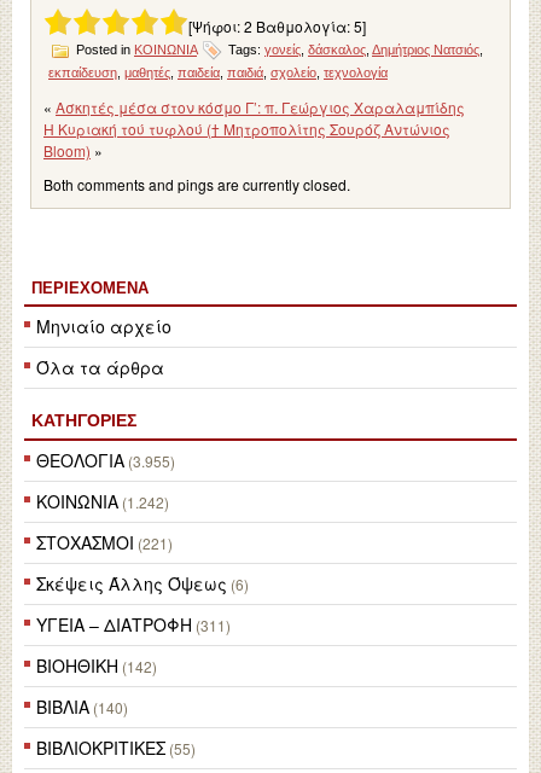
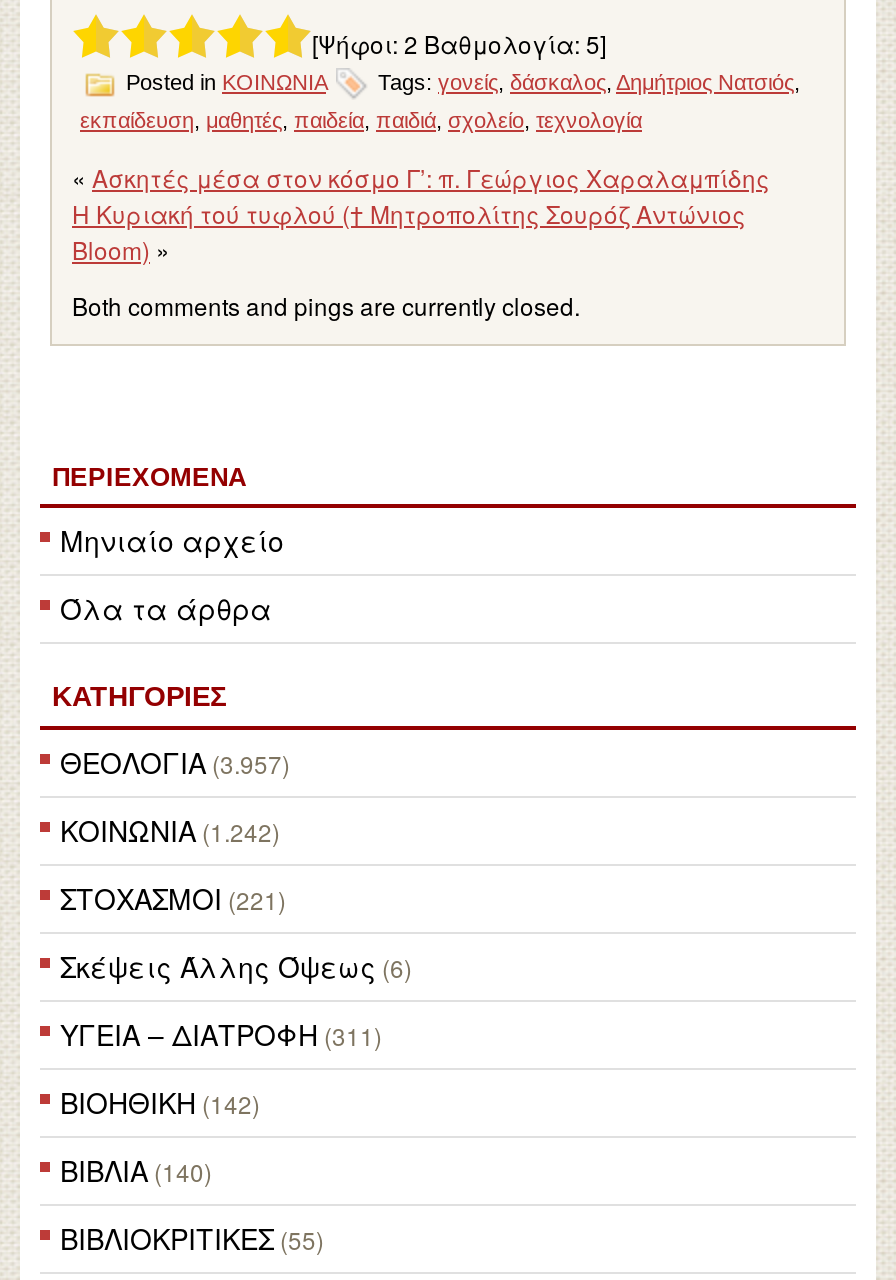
[36,448,175,472] ΘΕΟΛΟΓΙΑ (3.955) -> [60,742,290,782] ΘΕΟΛΟΓΙΑ (3.957)

